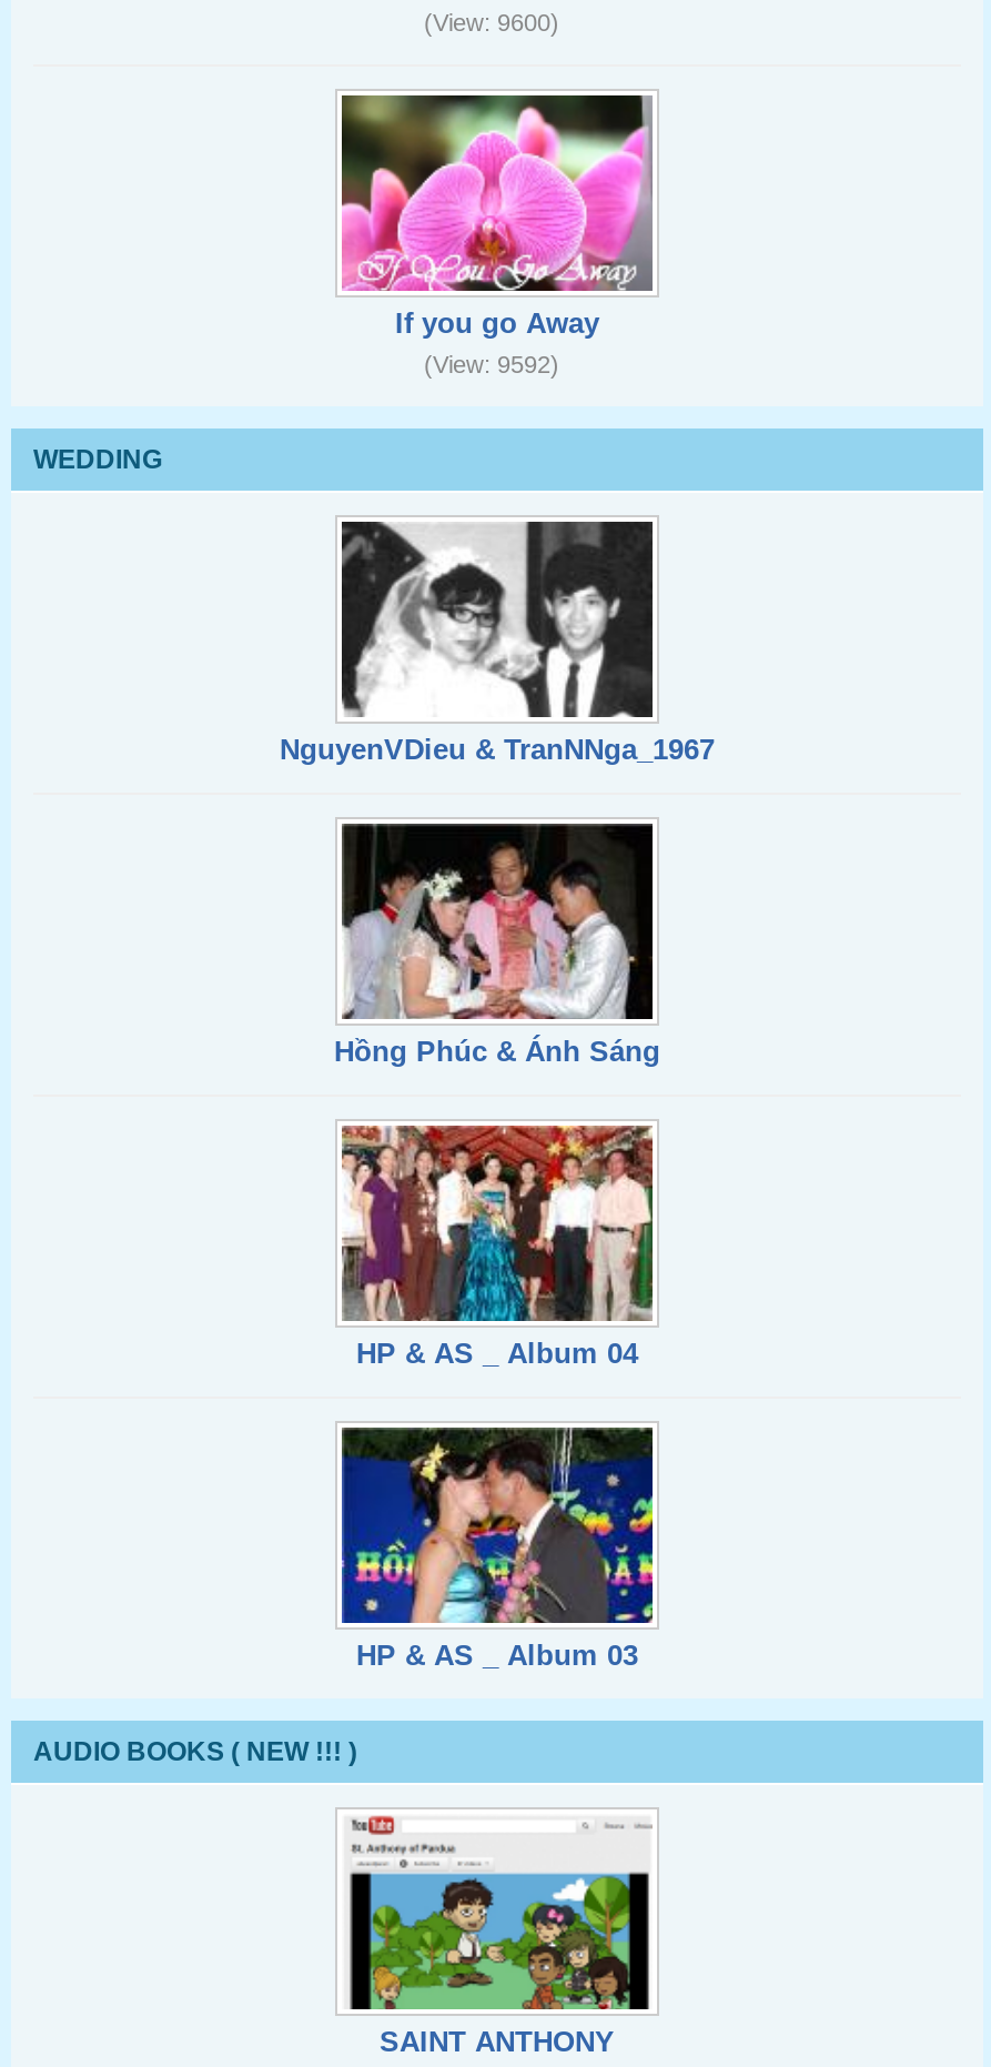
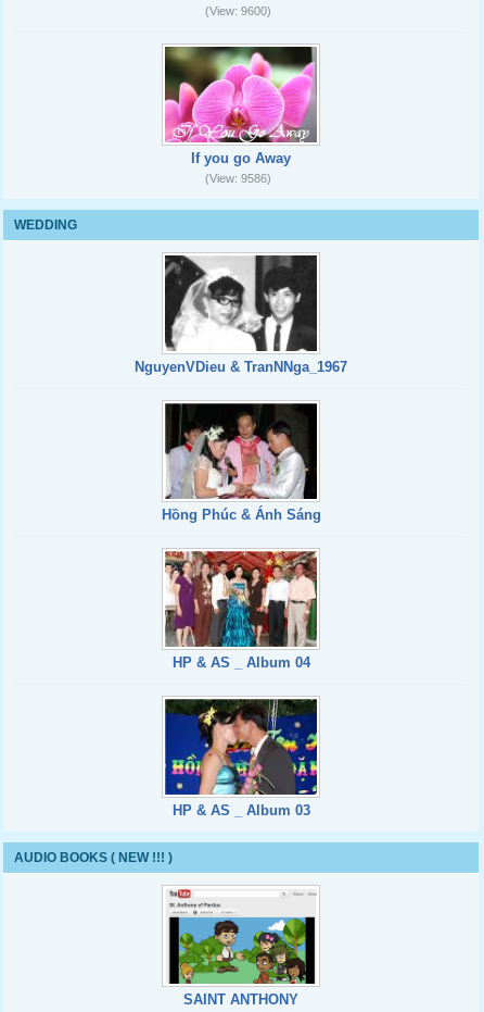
[424,351,559,377] (View: 9592) -> [205,172,271,185] (View: 9586)

